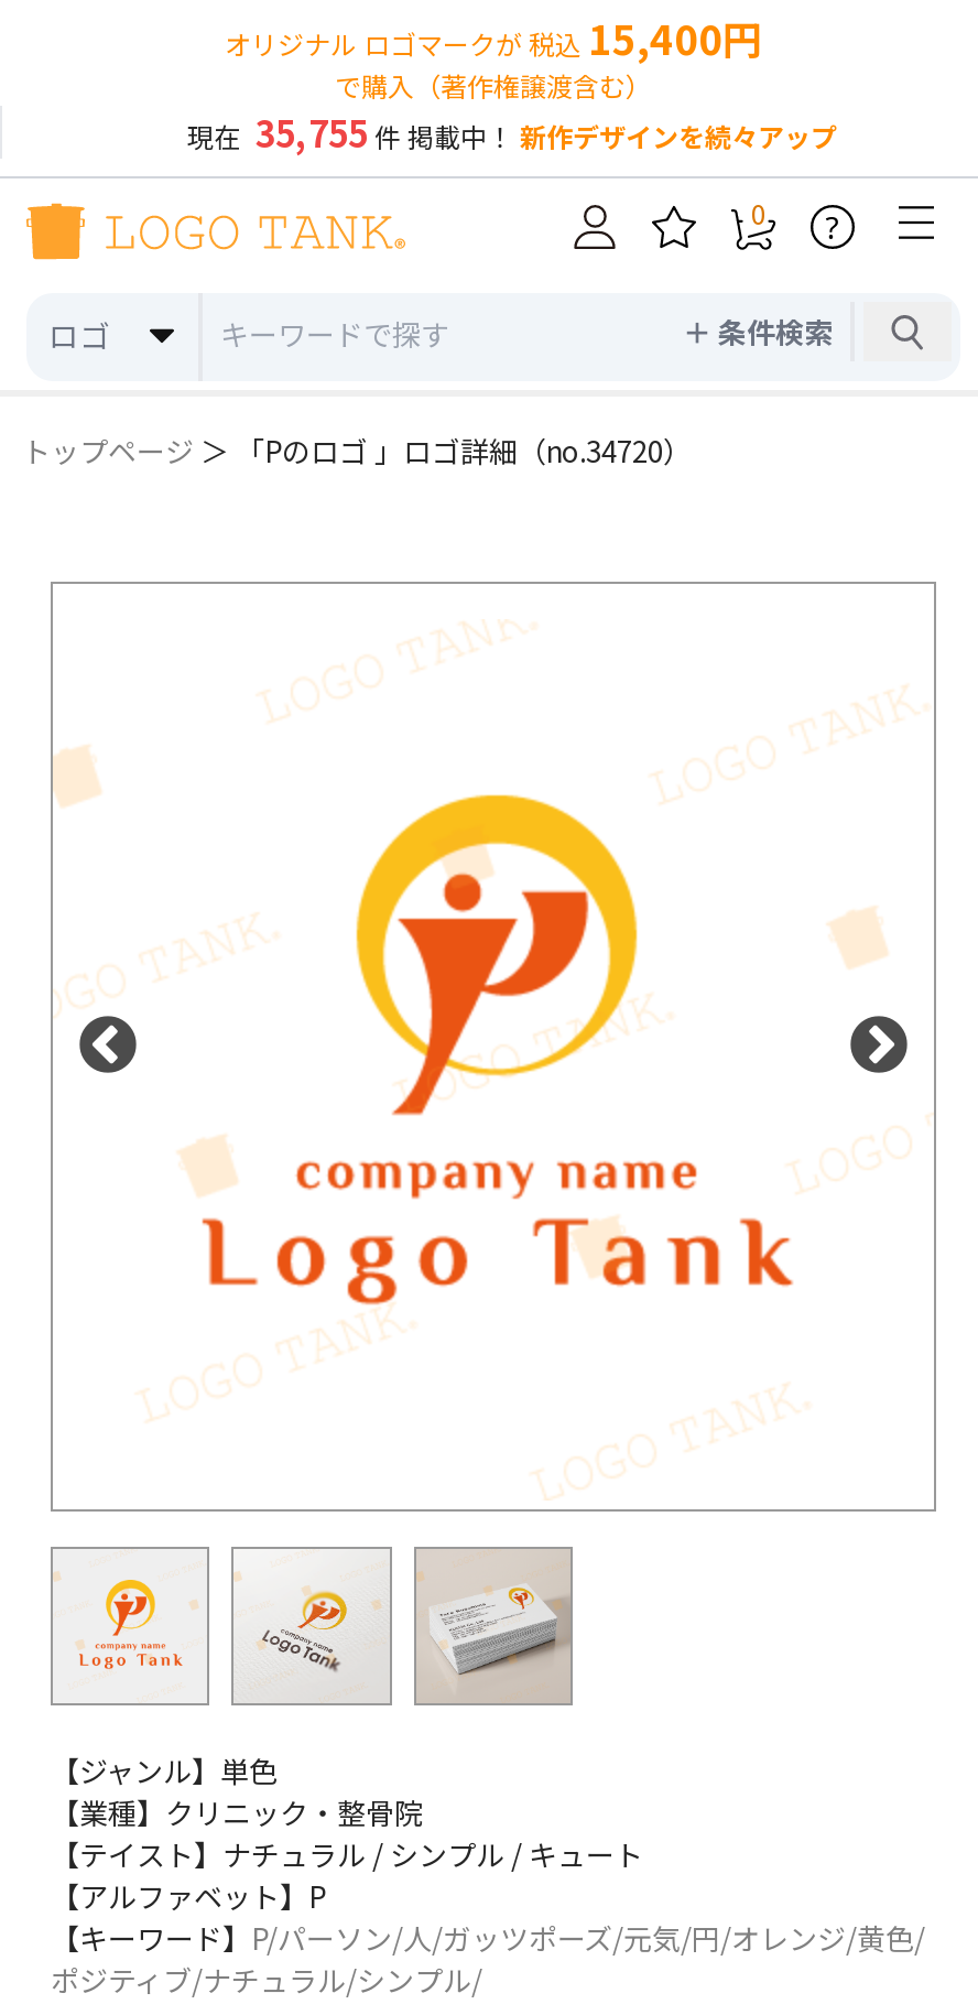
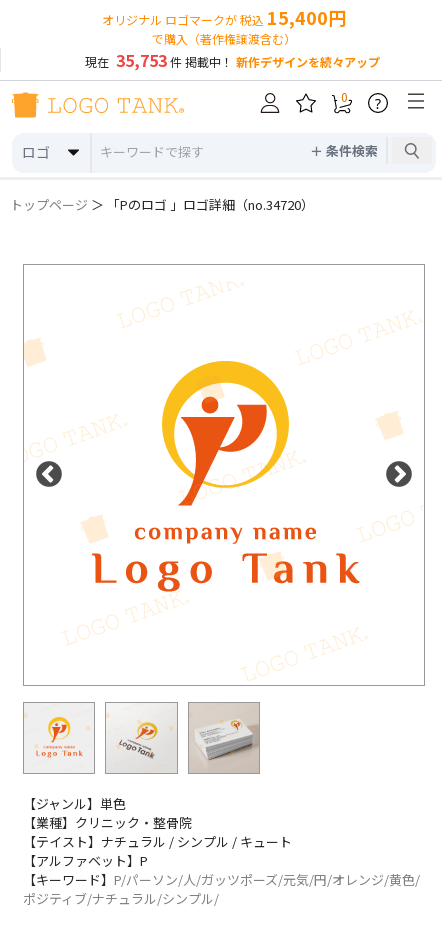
[187,106,837,159] 現在 35,755 件 掲載中！ 新作デザインを続々アップ -> [85,48,380,72] 現在 35,753 件 掲載中！ 新作デザインを続々アップ

